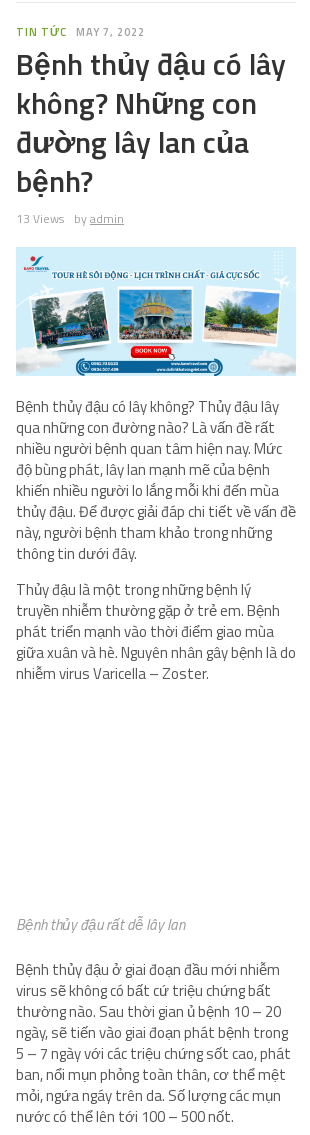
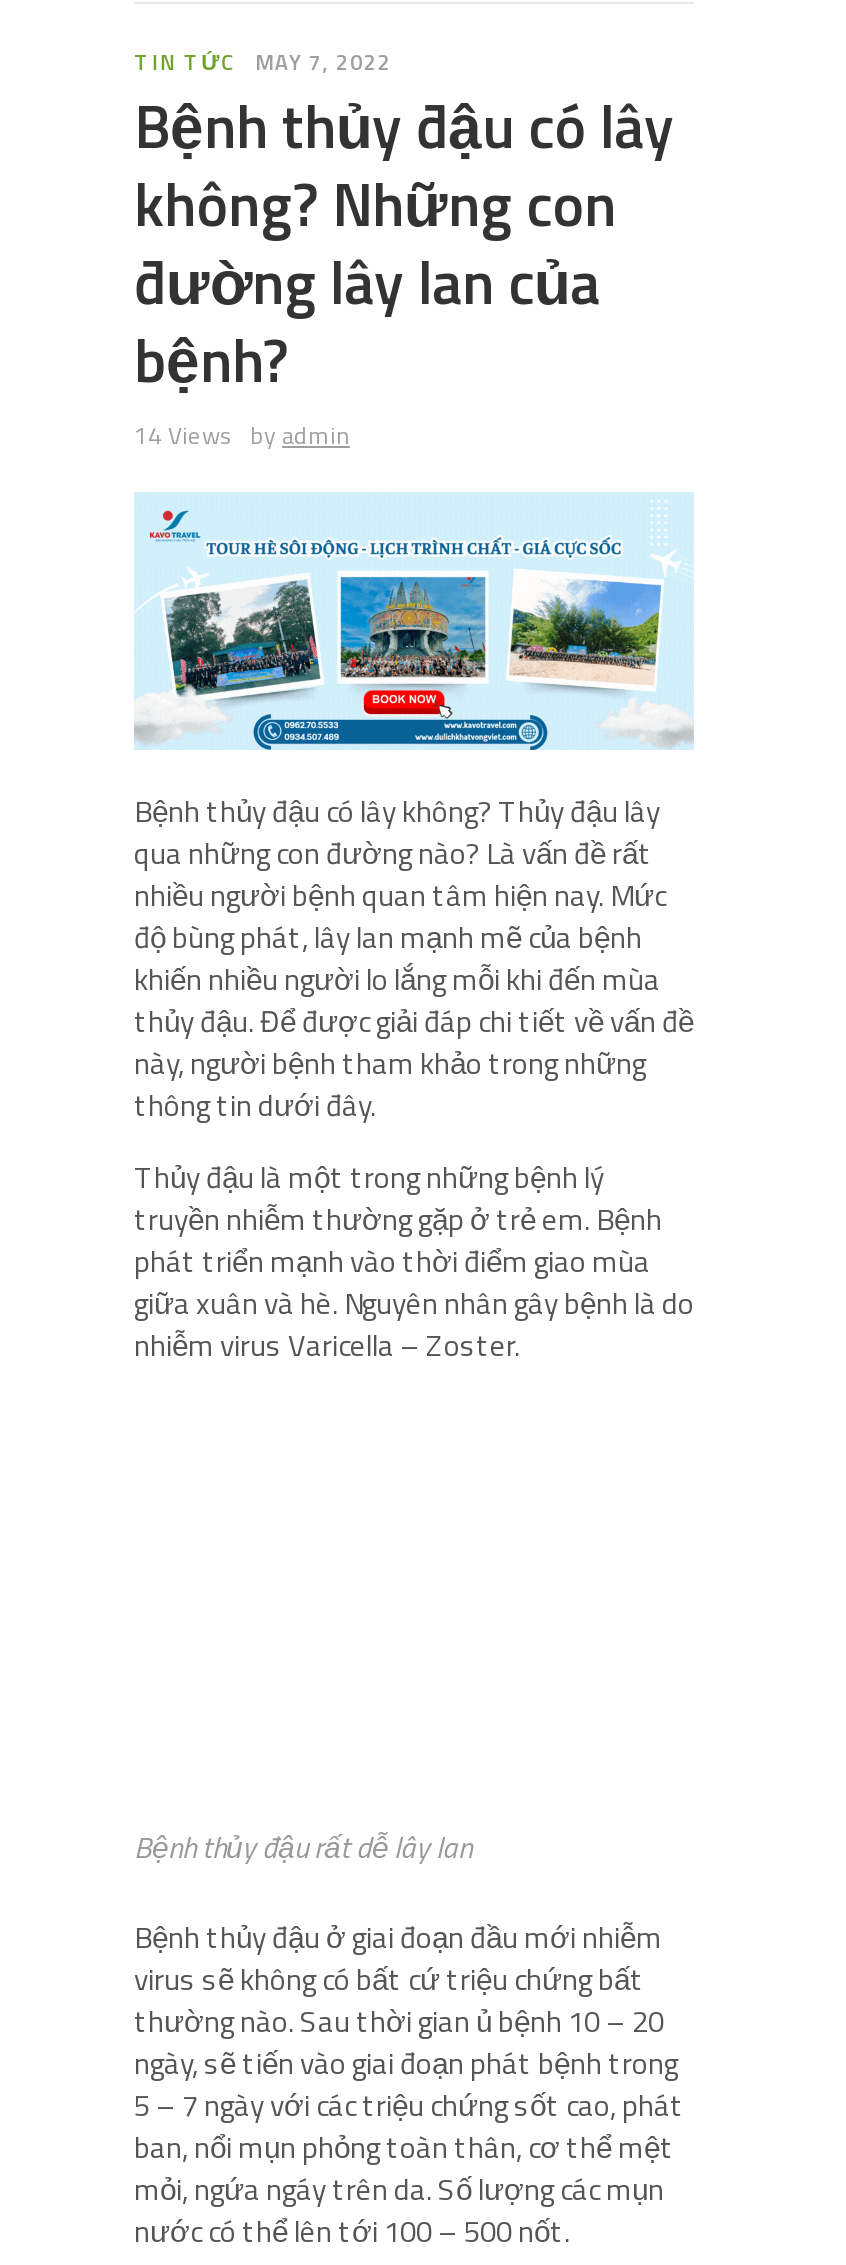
[16,209,124,228] 13 Views by admin -> [134,416,350,454] 14 Views by admin

